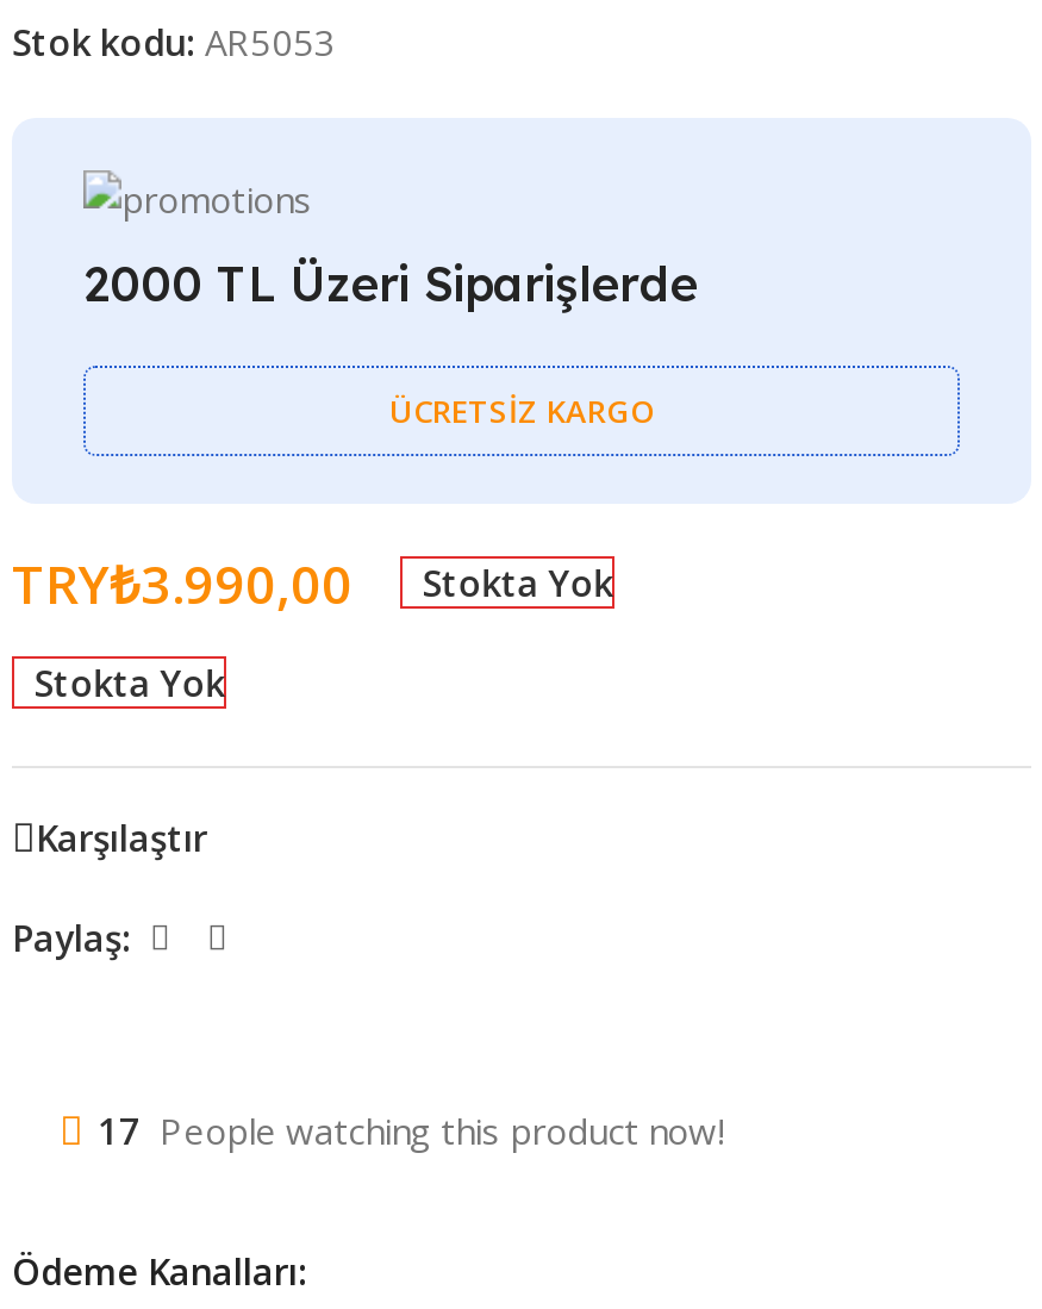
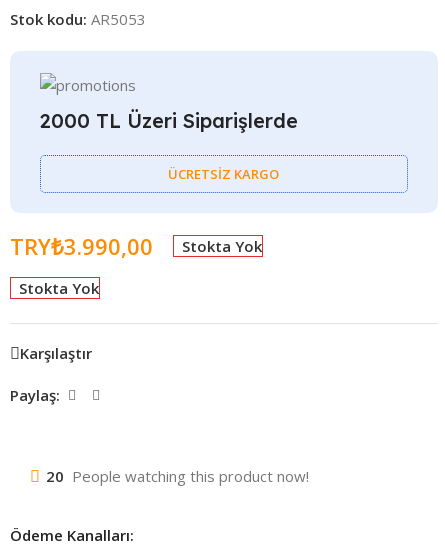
[98,1107,724,1154] 17 People watching this product now! -> [46,466,309,486] 20 People watching this product now!

